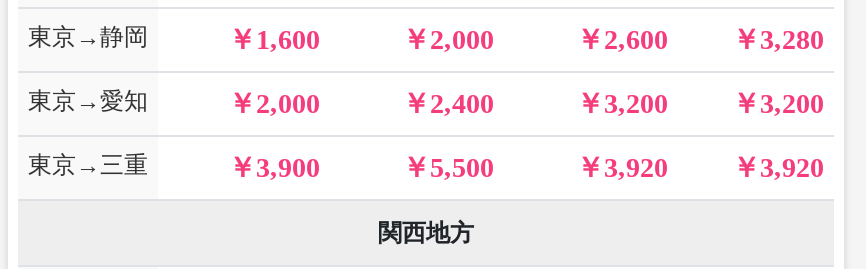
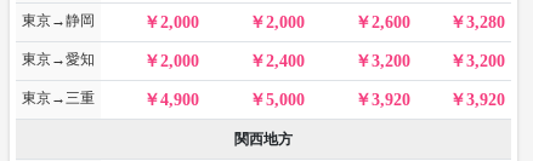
[256,25,320,55] 1,600 -> [160,13,199,31] 2,000
[256,153,320,183] 3,900 -> [160,91,199,109] 4,900
[430,153,494,183] 5,500 -> [266,91,305,109] 5,000

